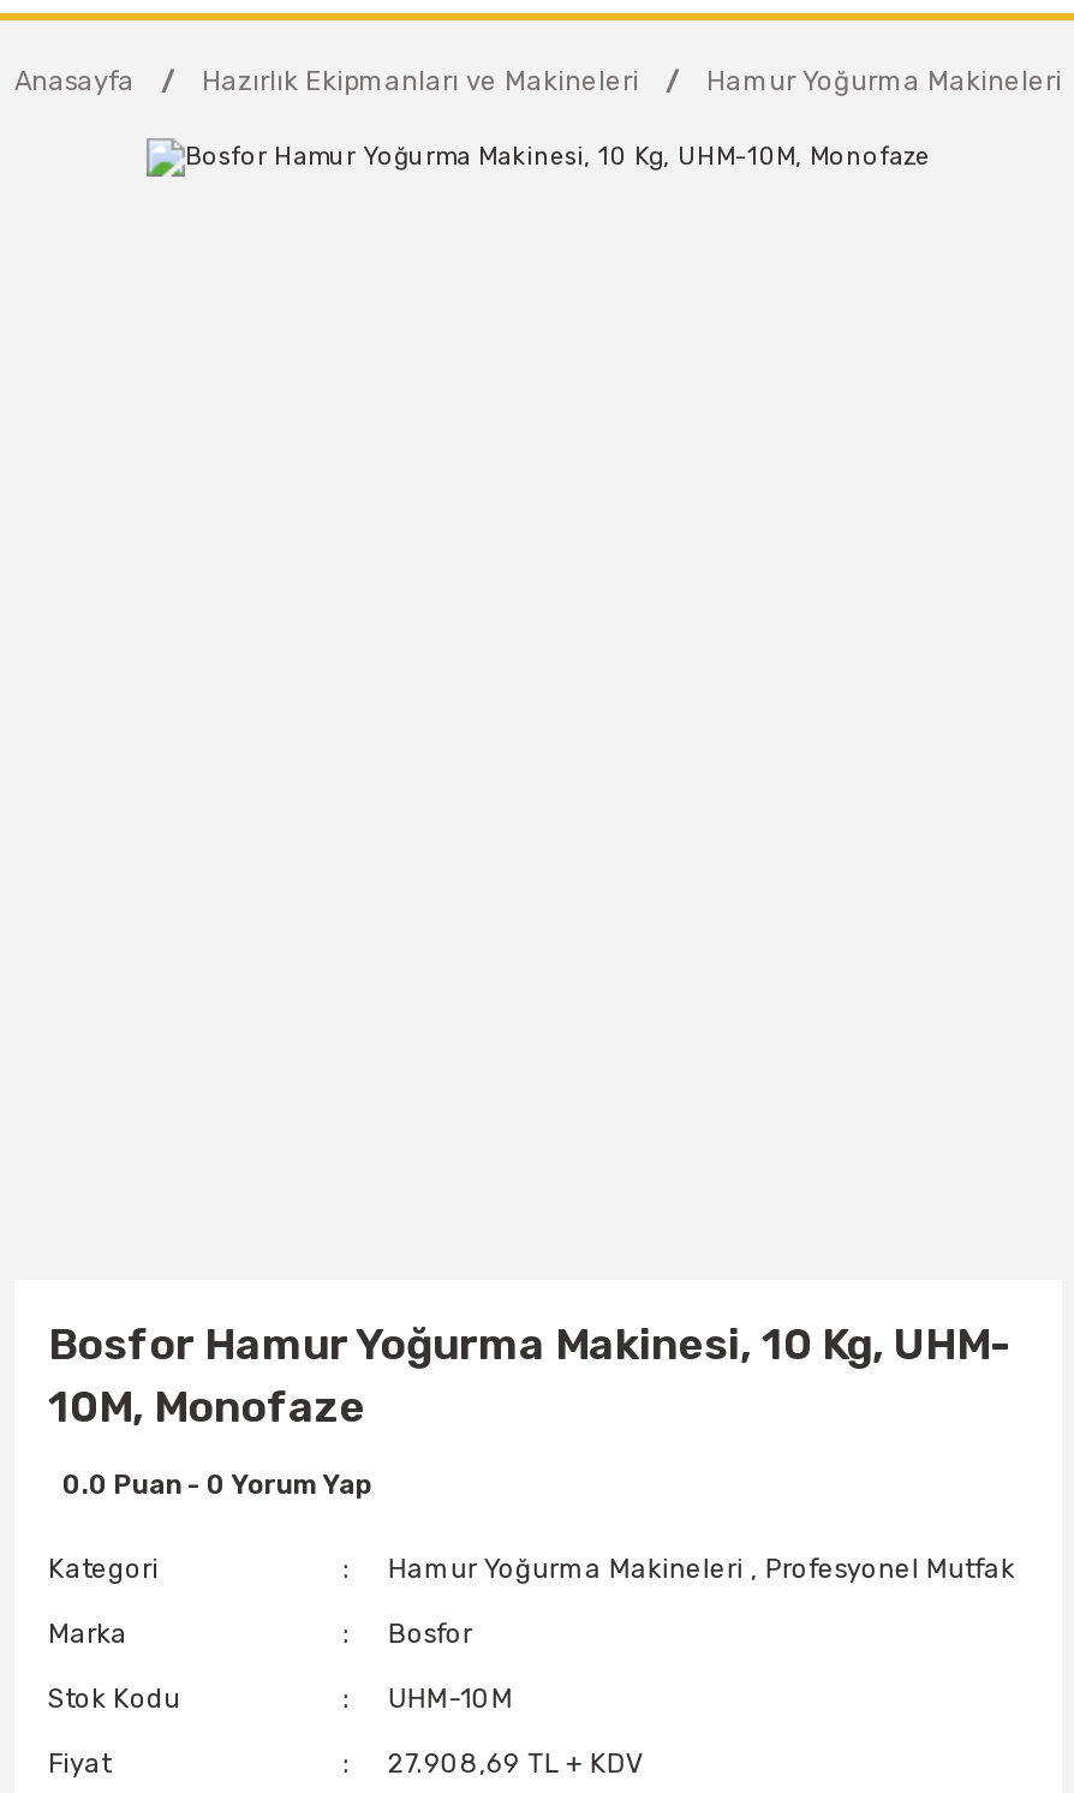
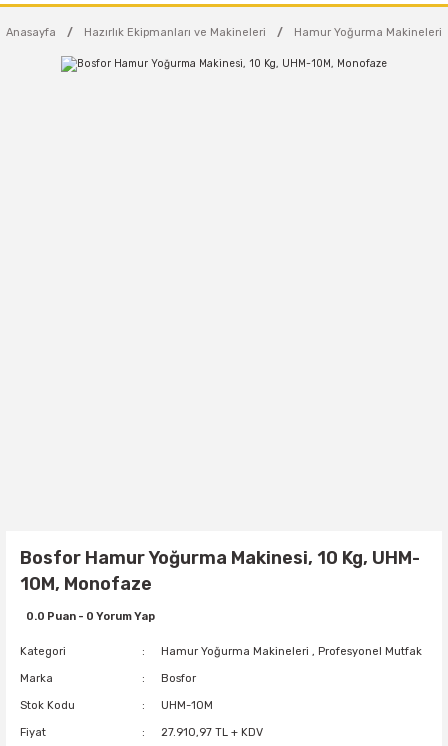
[388,1749,642,1780] 27.908,69 TL + KDV -> [161,726,263,739] 27.910,97 TL + KDV

